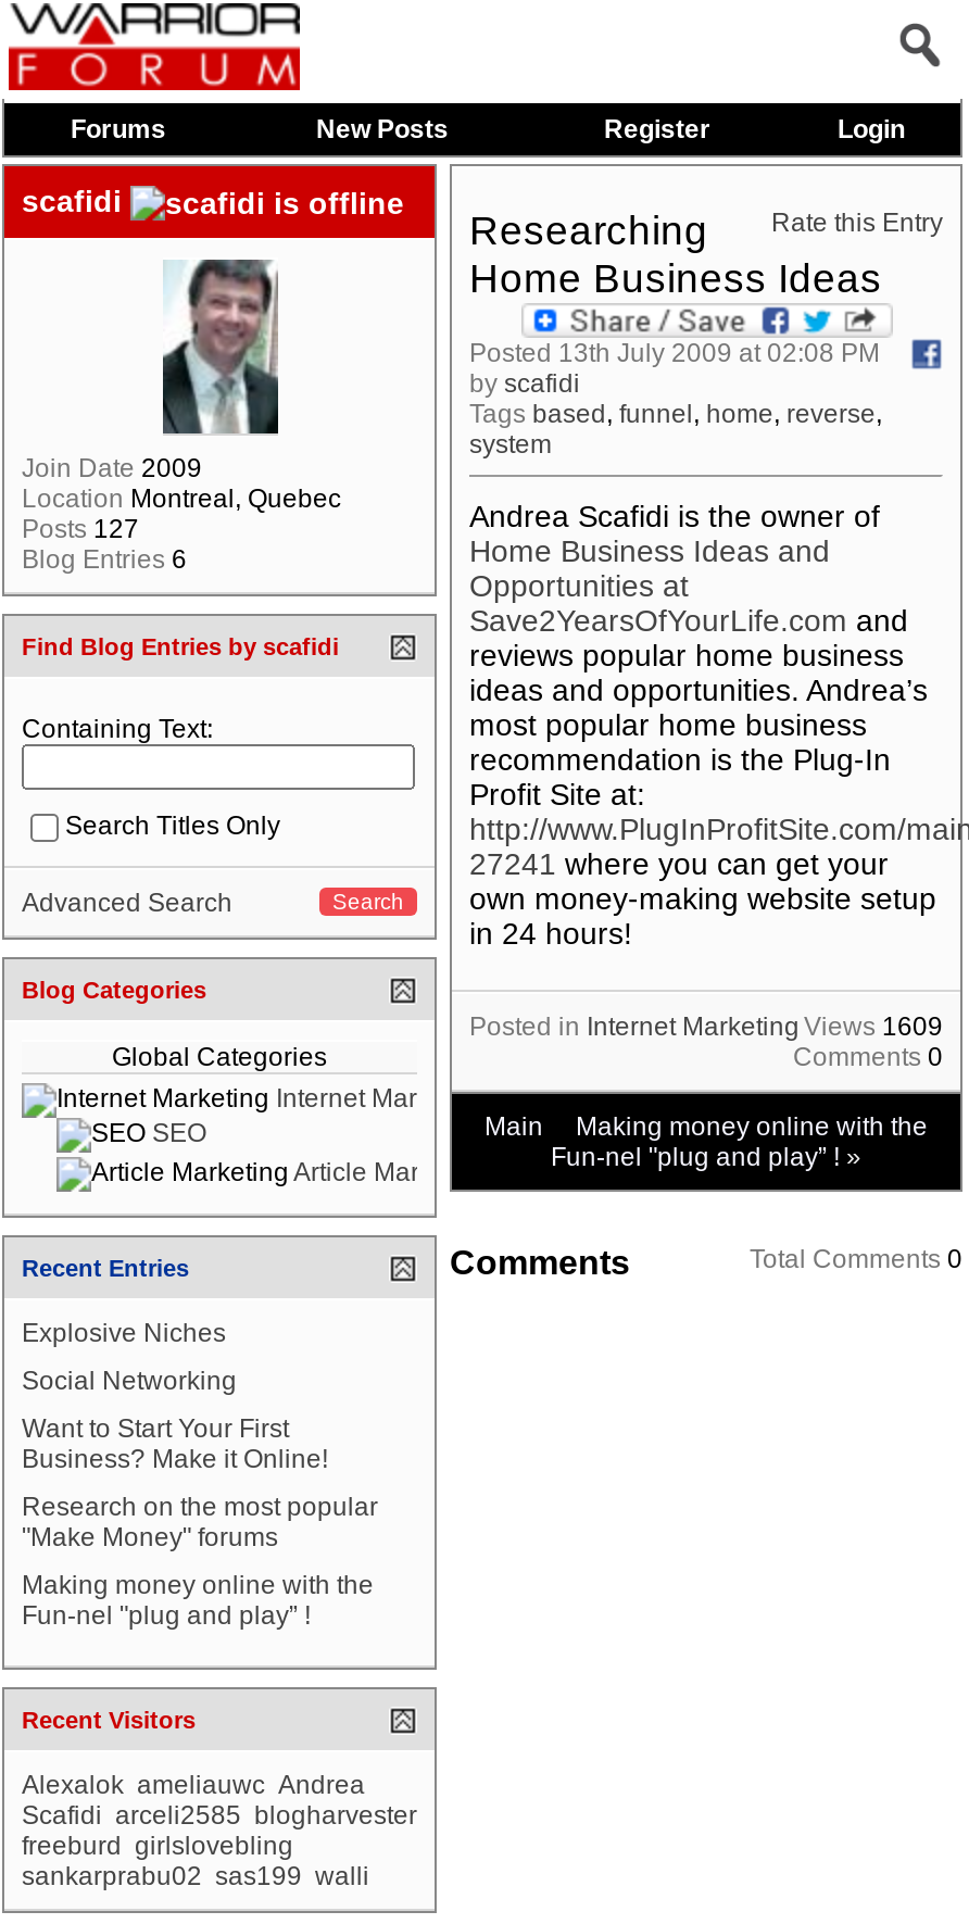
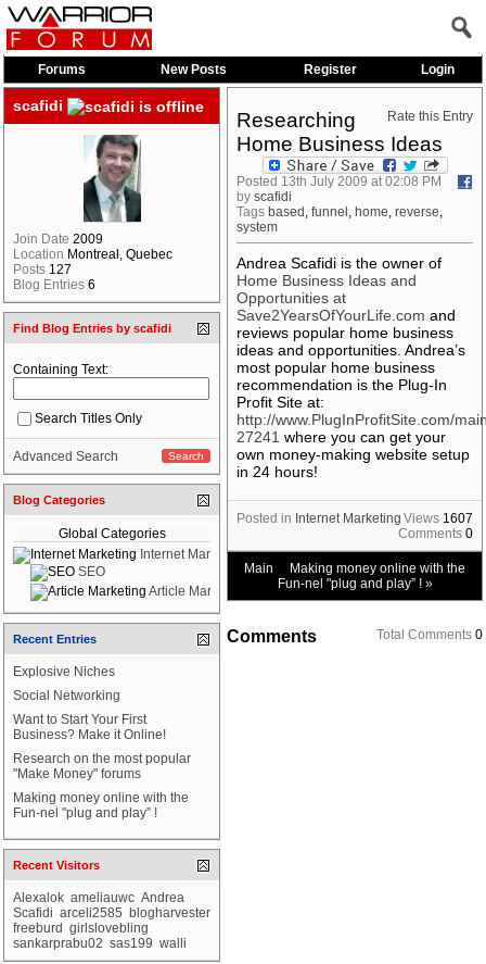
[469,1011,943,1042] Posted in Internet Marketing Views 1609 -> [236,511,473,526] Posted in Internet Marketing Views 1607

